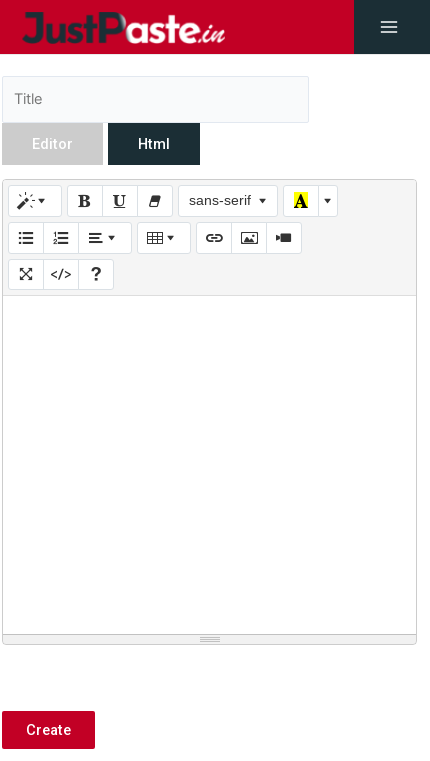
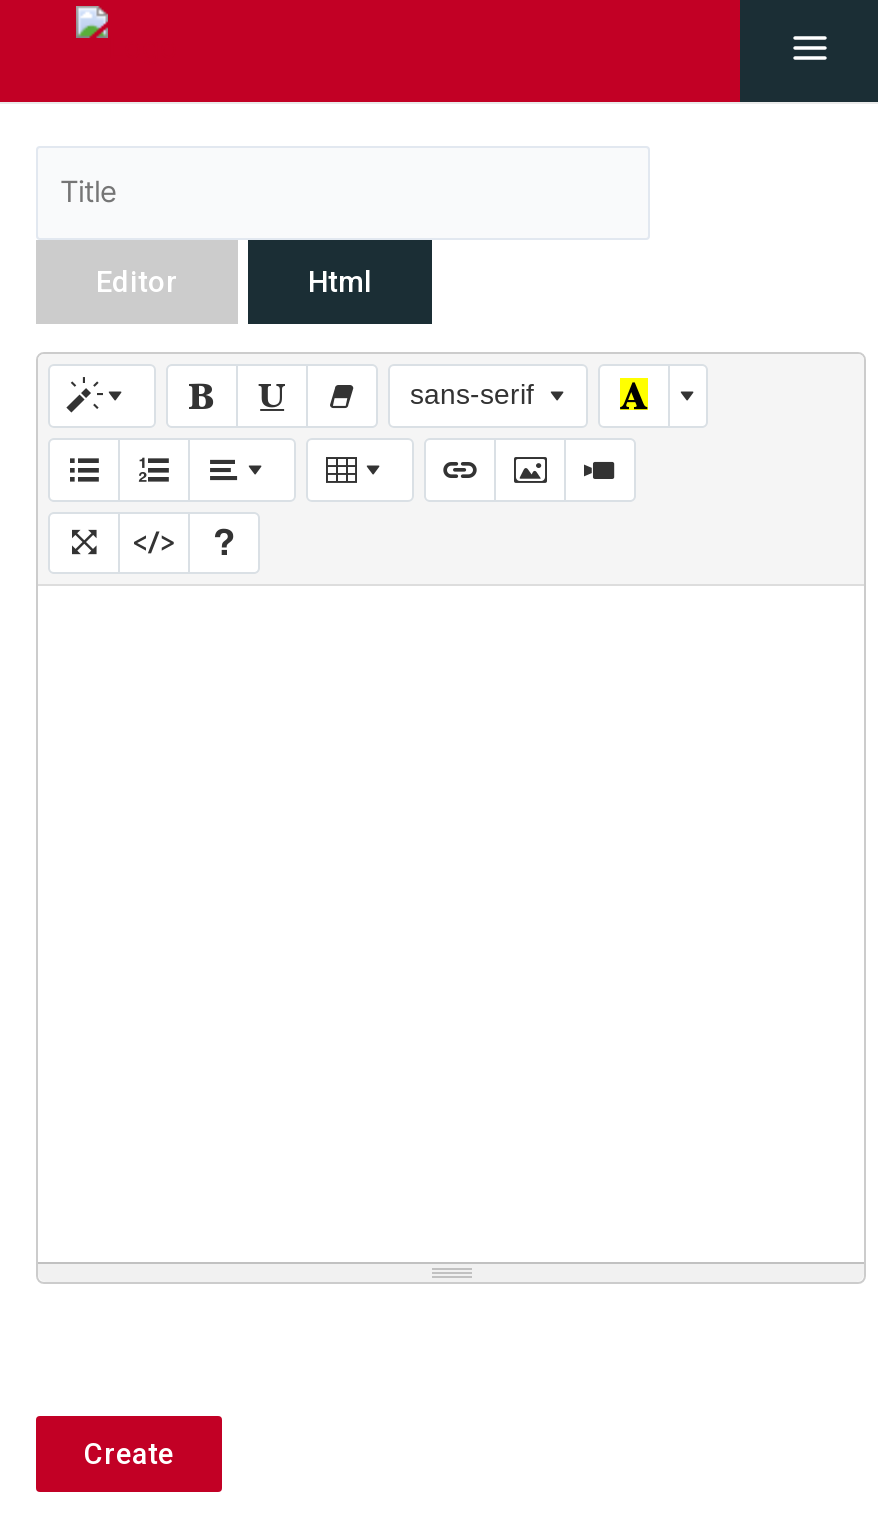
[22,6,225,45] [image] -> none

